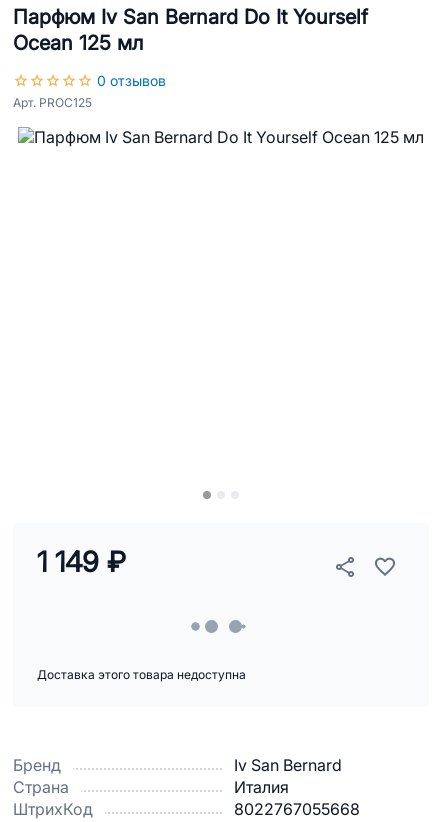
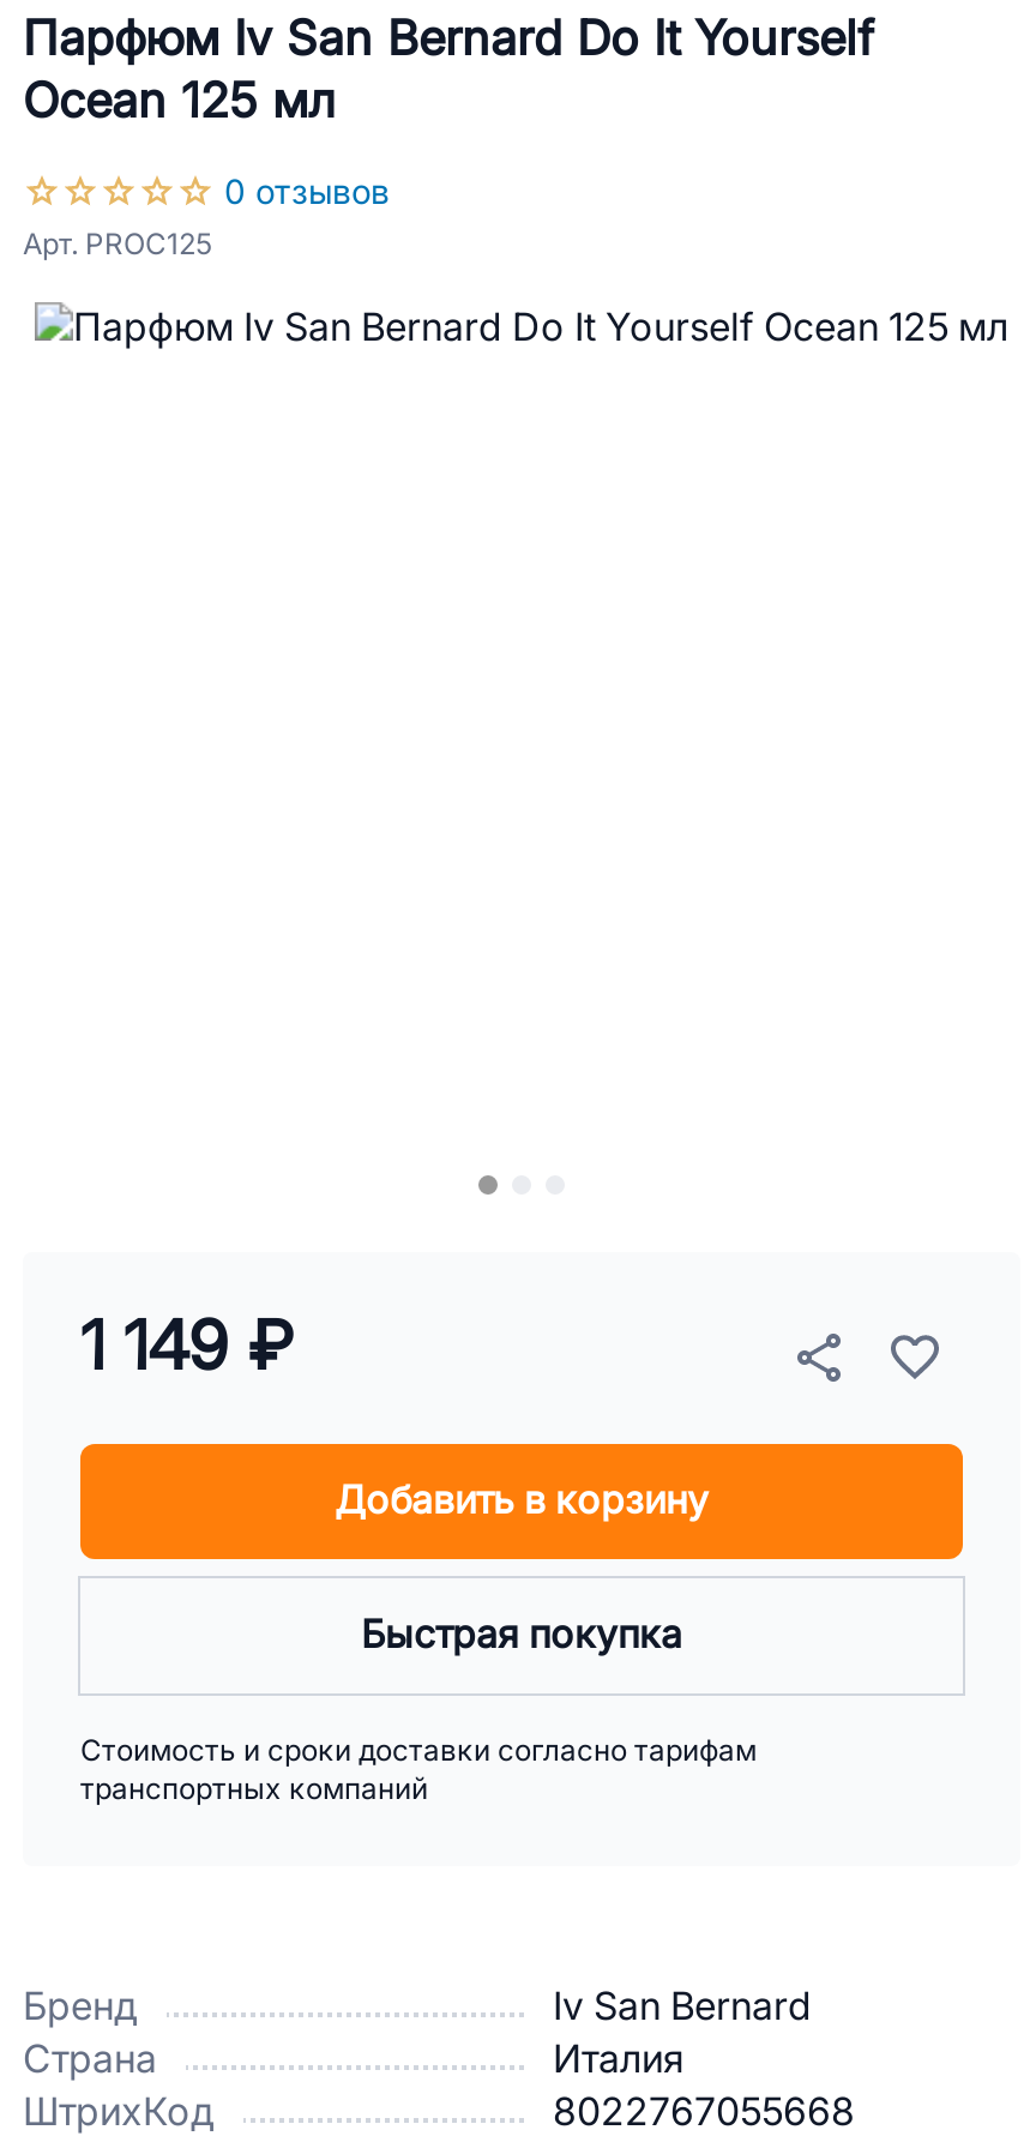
[37,668,246,682] Доставка этого товара недоступна -> [80,1480,757,1806] Добавить в корзину | Быстрая покупка | Стоимость и сроки доставки согласно тарифам | транспортных компаний

